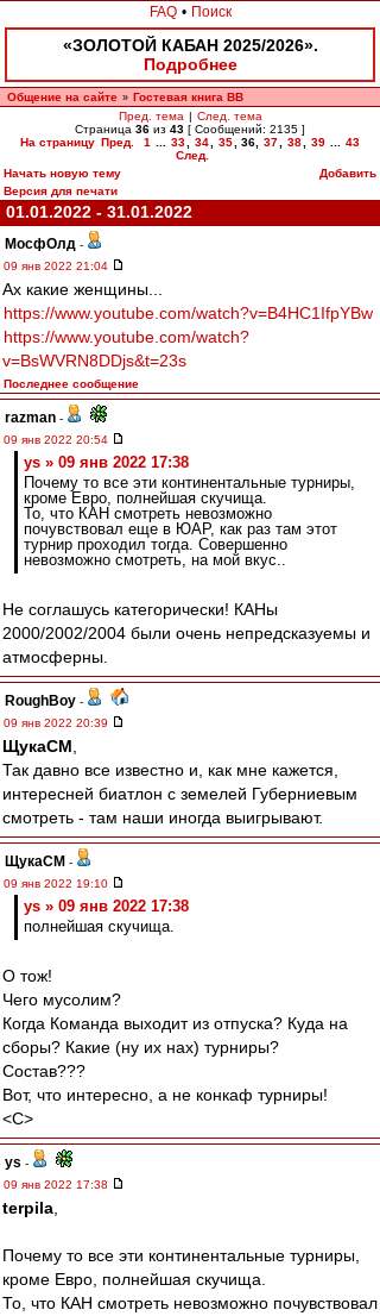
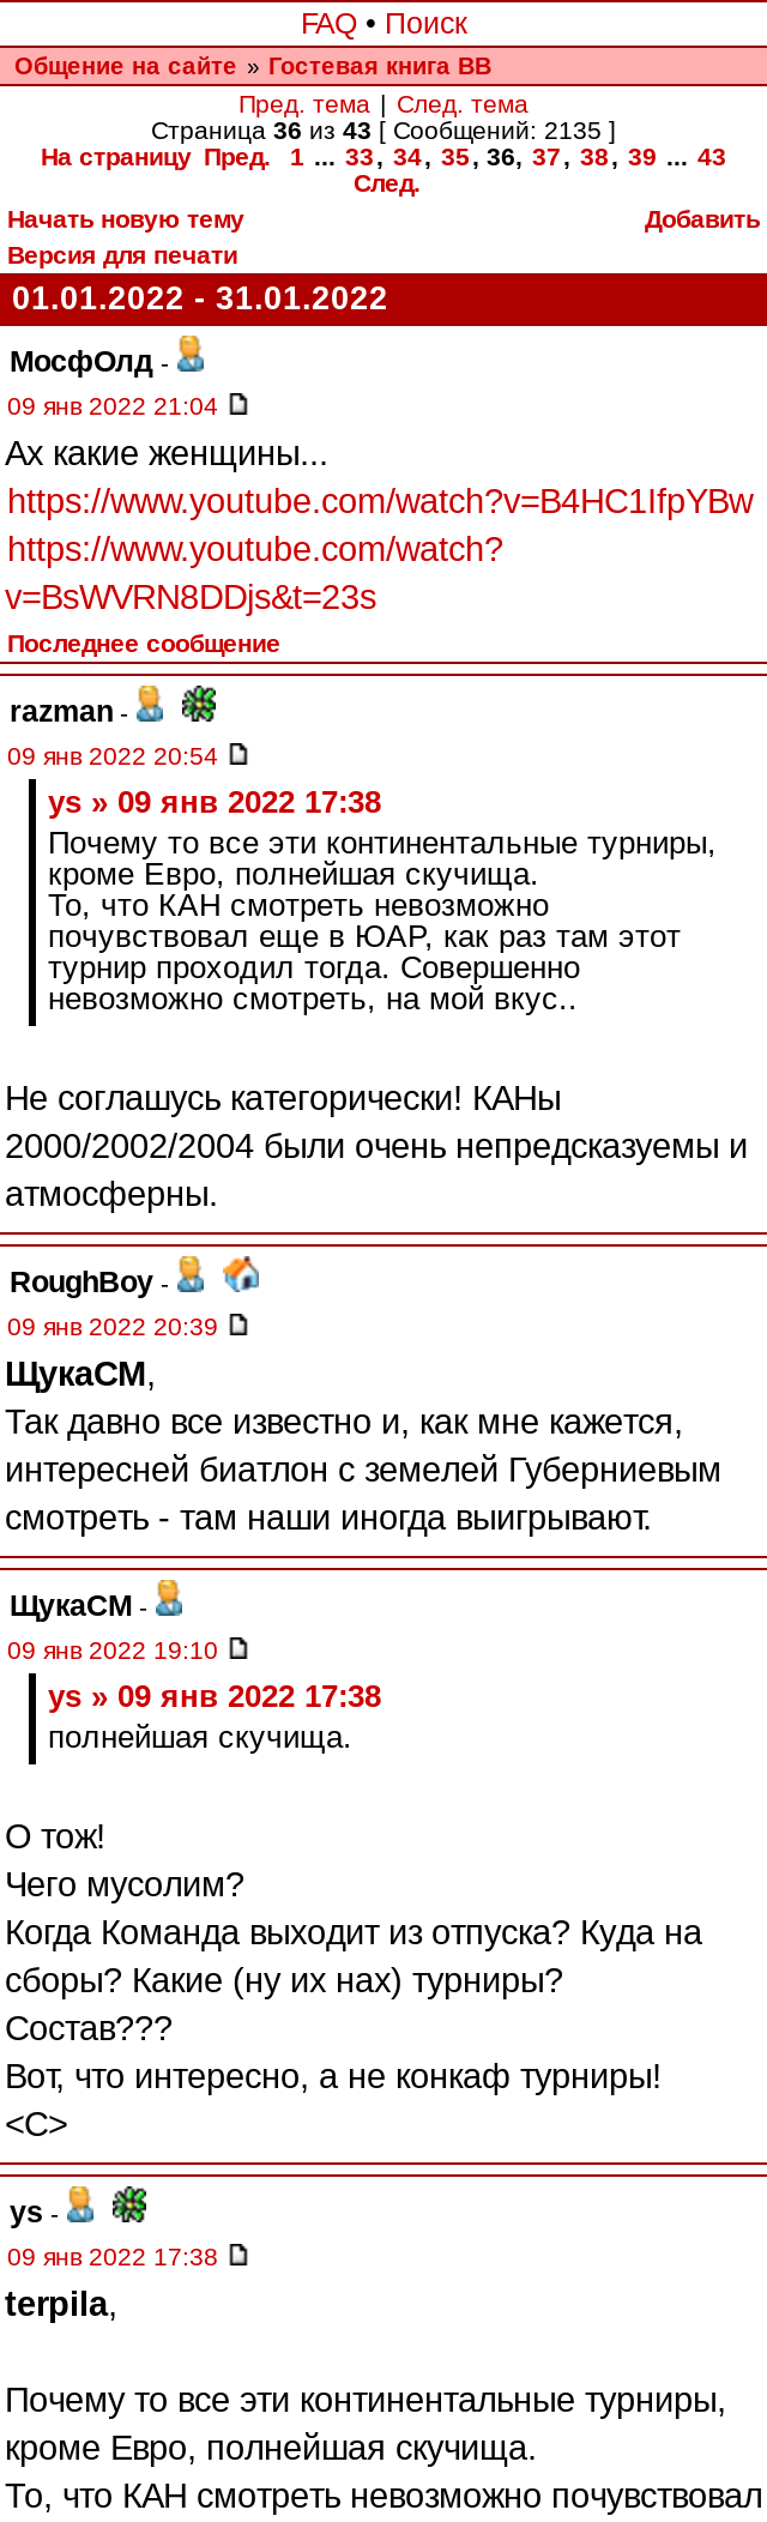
[62,36,318,74] «ЗОЛОТОЙ КАБАН 2025/2026». | Подробнее -> none

